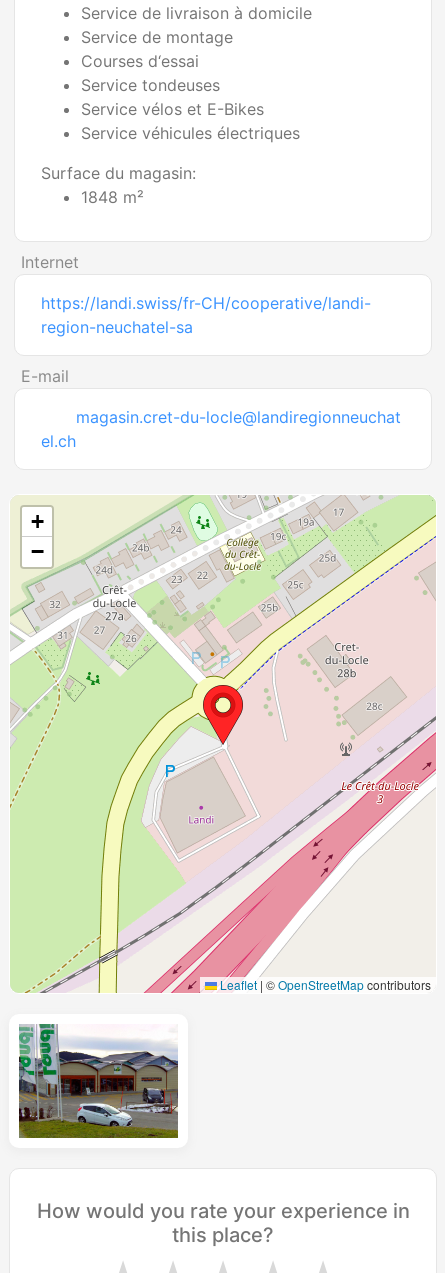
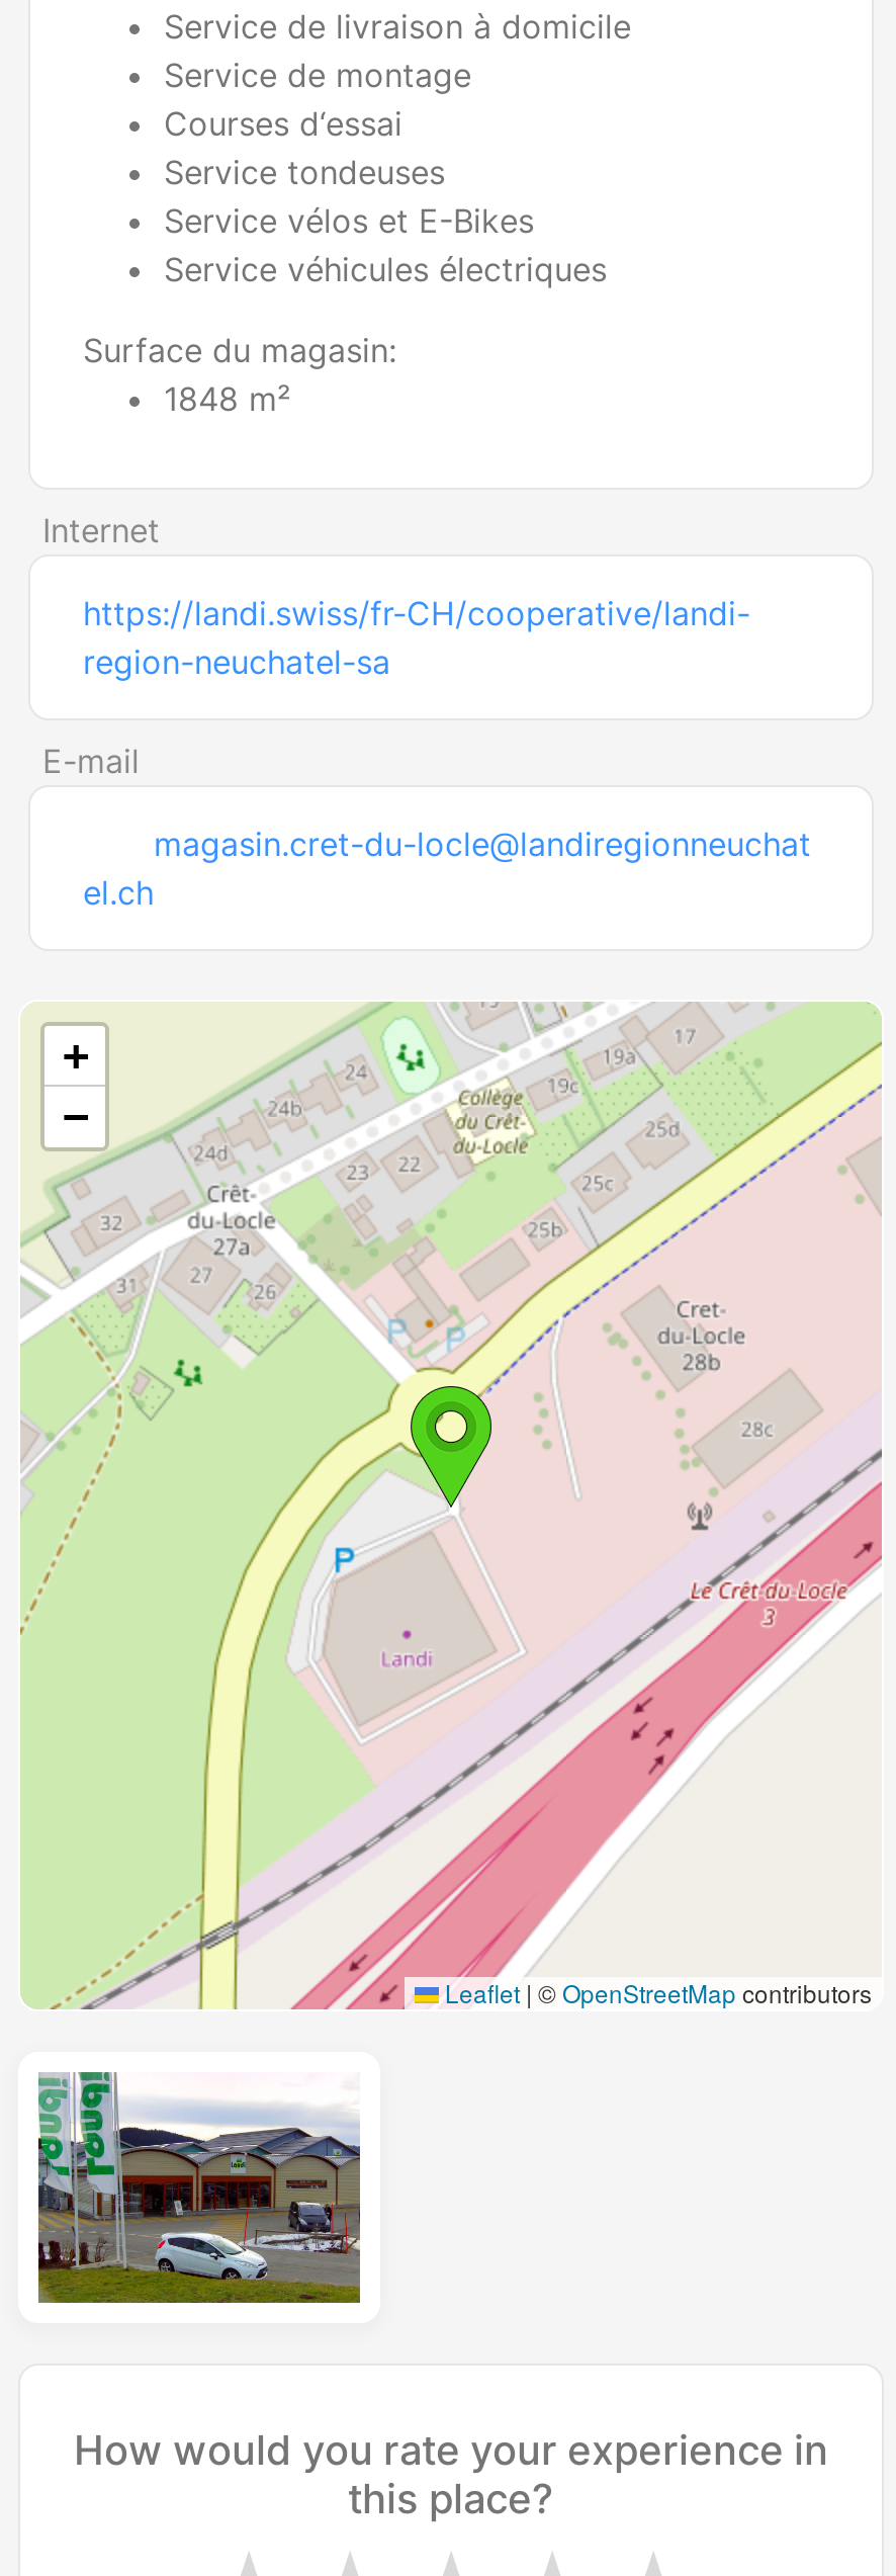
[202,684,244,744] [image] -> [409,1384,494,1506] [image]

